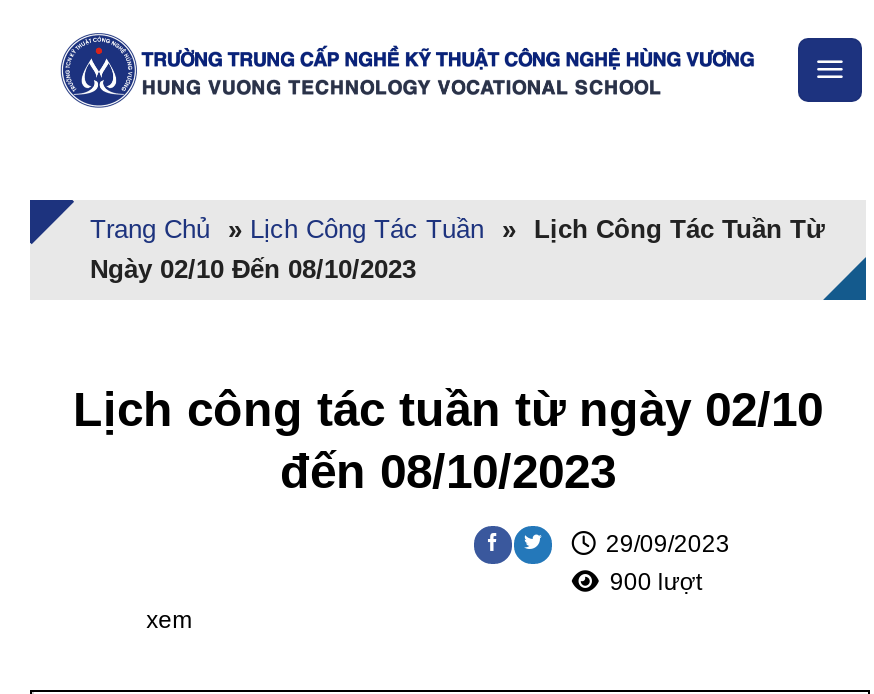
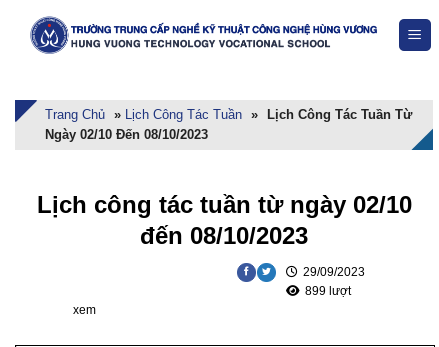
[610,568,702,596] 900 lượt -> [305,284,351,298] 899 lượt

